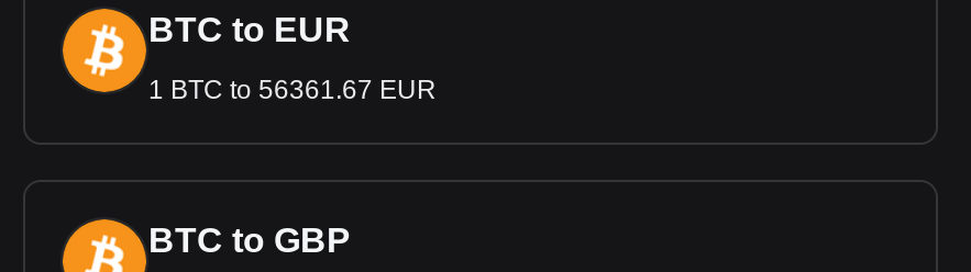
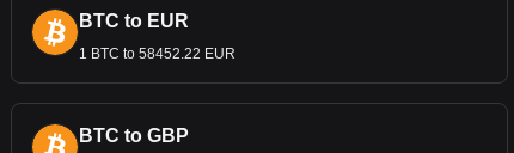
[148,75,437,105] 1 BTC to 56361.67 EUR -> [79,45,235,62] 1 BTC to 58452.22 EUR

